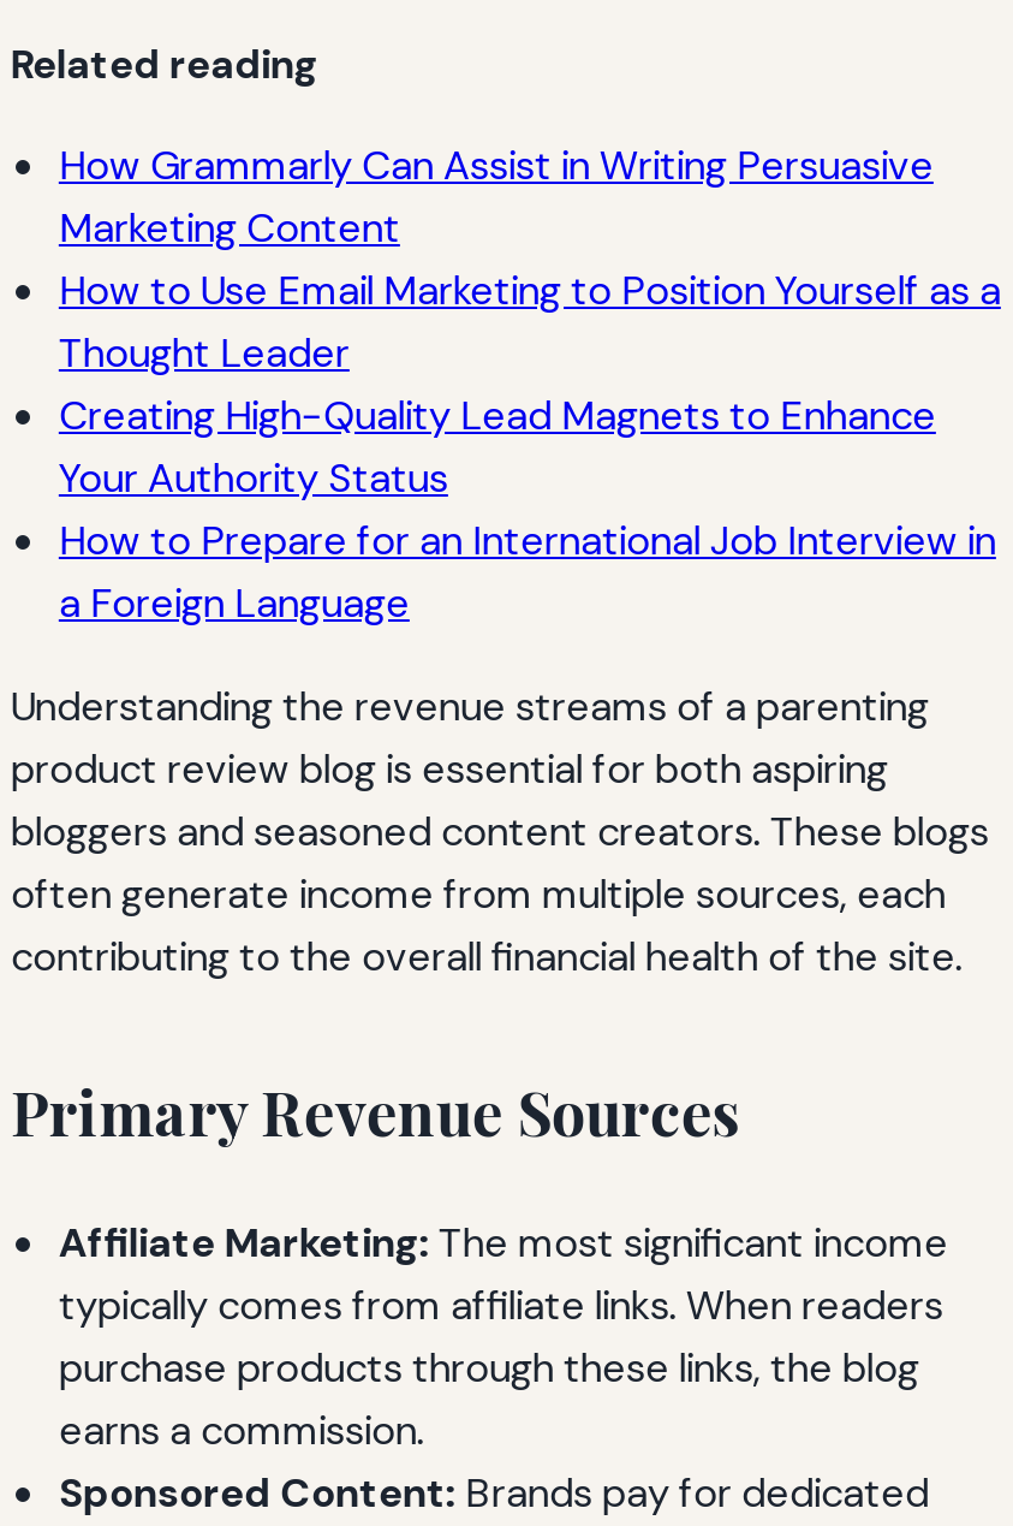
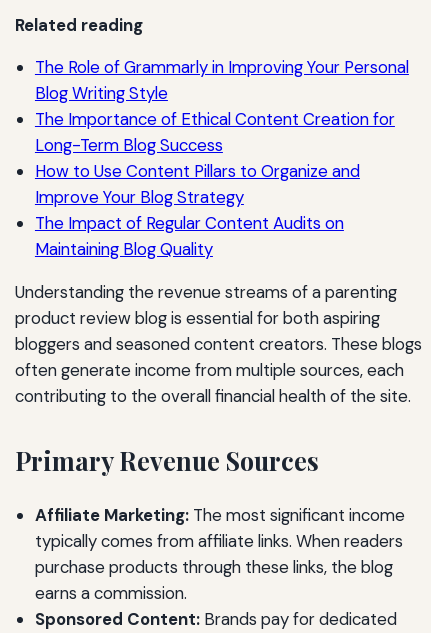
[59,139,1001,630] How Grammarly Can Assist in Writing Persuasive | Marketing Content | How to Use Email Marketing to Position Yourself as a | Thought Leader | Creating High-Quality Lead Magnets to Enhance | Your Authority Status | How to Prepare for an International Job Interview in | a Foreign Language -> [35,56,409,260] The Role of Grammarly in Improving Your Personal | Blog Writing Style | The Importance of Ethical Content Creation for | Long-Term Blog Success | How to Use Content Pillars to Organize and | Improve Your Blog Strategy | The Impact of Regular Content Audits on | Maintaining Blog Quality

